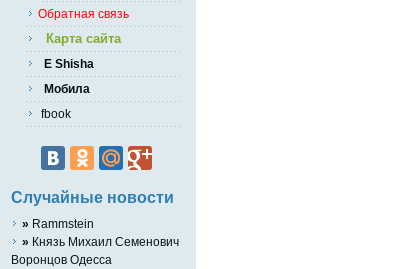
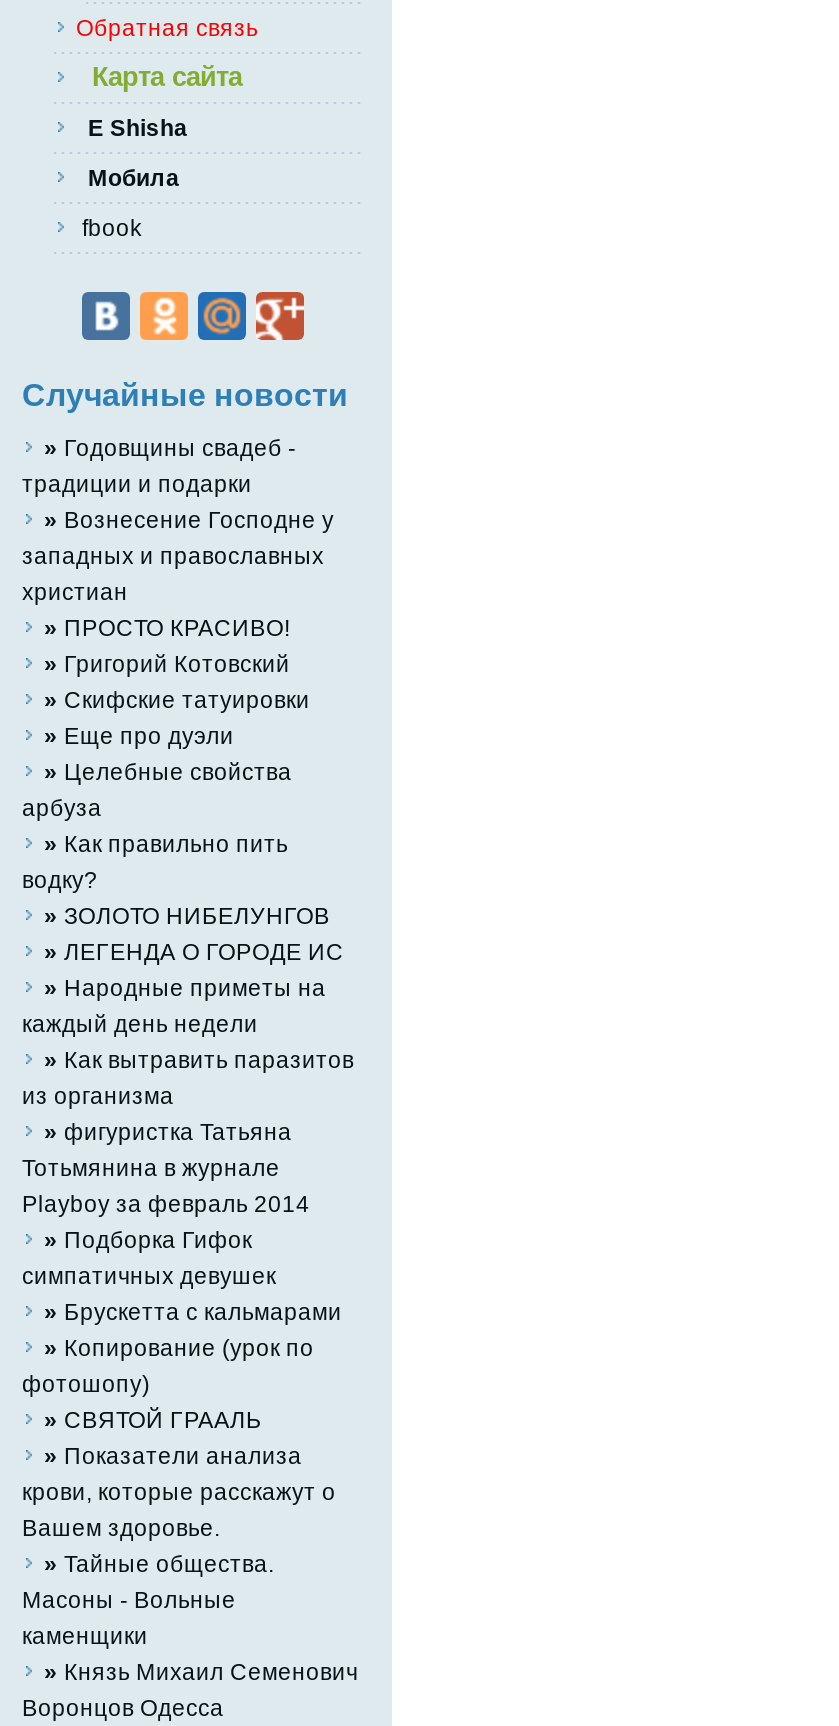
[22,217,94,230] » Rammstein -> [22,434,354,1648] » Годовщины свадеб - | традиции и подарки | » Вознесение Господне у | западных и православных | христиан | » ПРОСТО КРАСИВО! | » Григорий Котовский | » Скифские татуировки | » Eще про дуэли | » Целебные свойства | арбуза | » Как правильно пить | водку? | » ЗОЛОТО НИБЕЛУНГОВ | » ЛЕГЕНДА О ГОРОДЕ ИС | » Народные приметы на | каждый день недели | » Как вытравить паразитов | из организма | » фигуристка Татьяна | Тотьмянина в журнале | Playboy за февраль 2014 | » Подборка Гифок | симпатичных девушек | » Брускетта с кальмарами | » Копирование (урок по | фотошопу) | » СВЯТОЙ ГРААЛЬ | » Показатели анализа | крови, которые расскажут о | Bашем здоровье. | » Тайные общества. | Масоны - Вольные | каменщики

